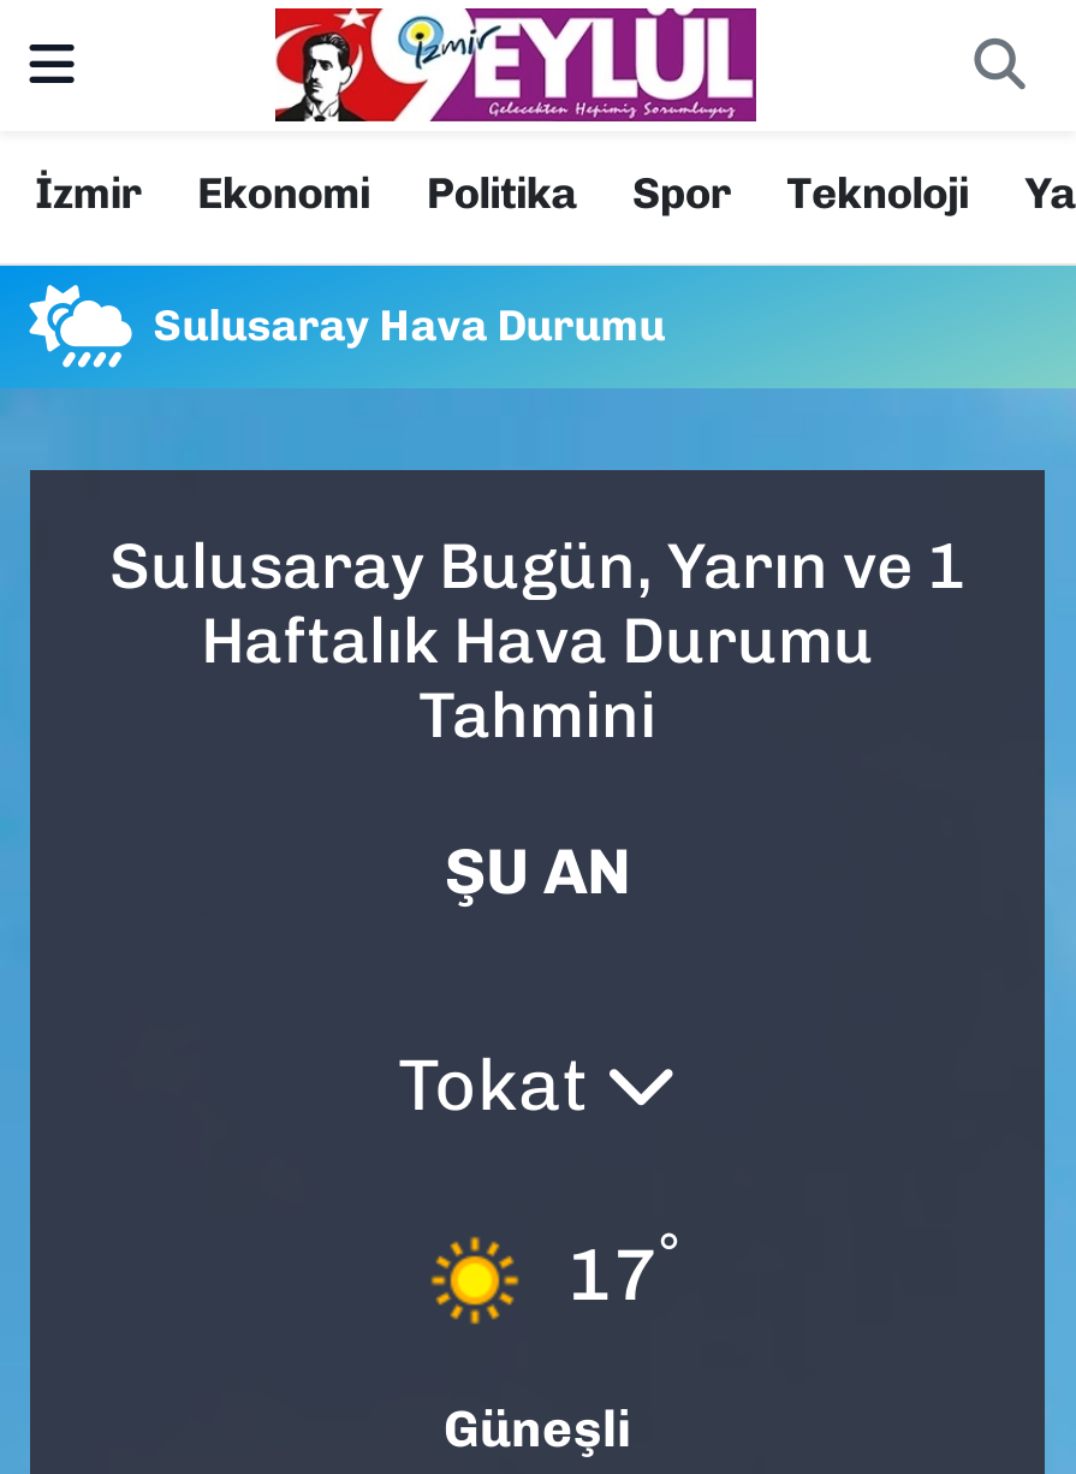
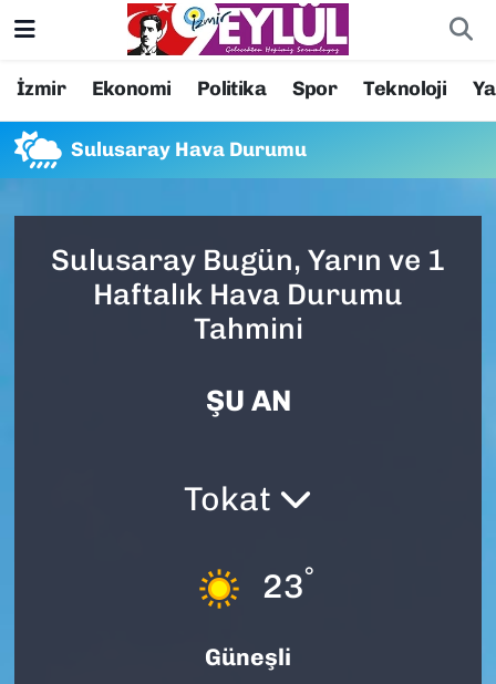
[567,1221,678,1318] 17° -> [262,561,313,606] 23°

